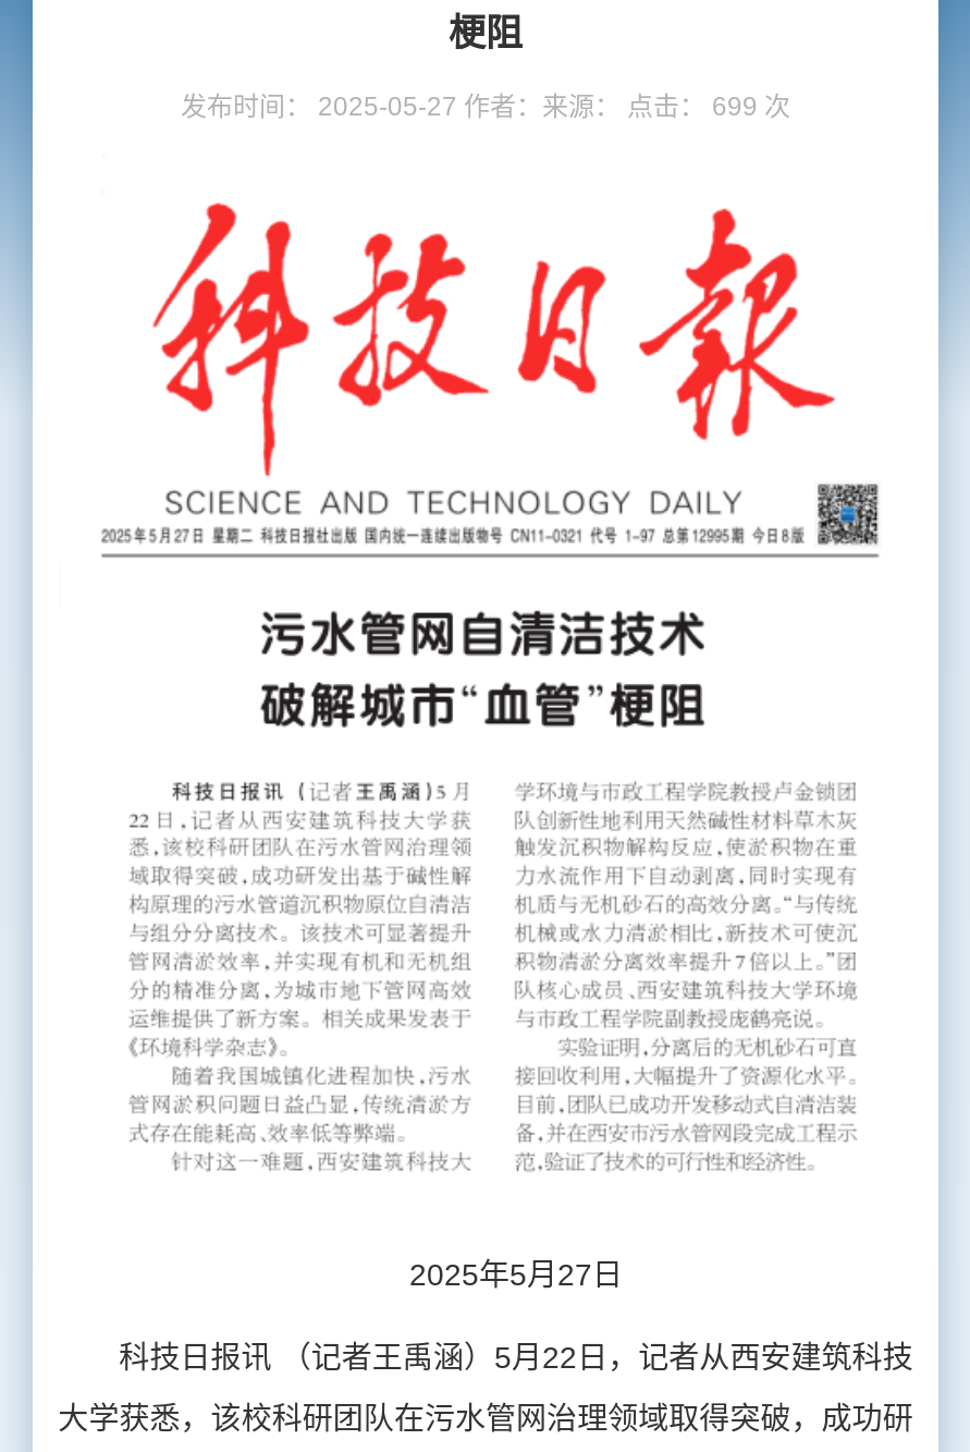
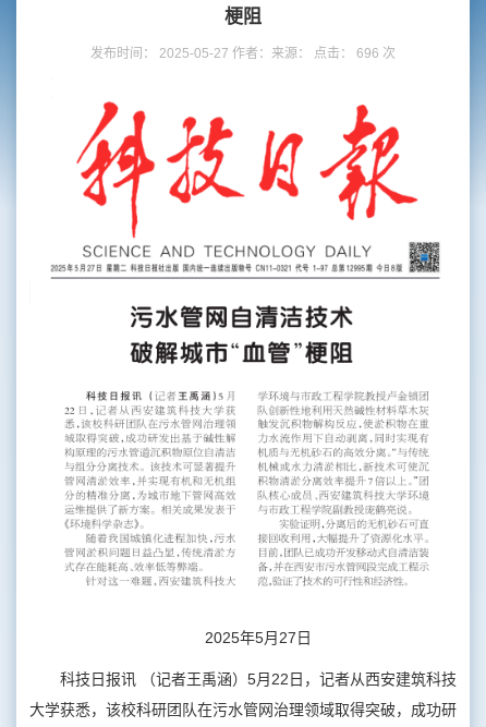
[181,91,790,122] 发布时间： 2025-05-27 作者：来源： 点击：699次 -> [90,46,396,61] 发布时间： 2025-05-27 作者：来源： 点击：696次

